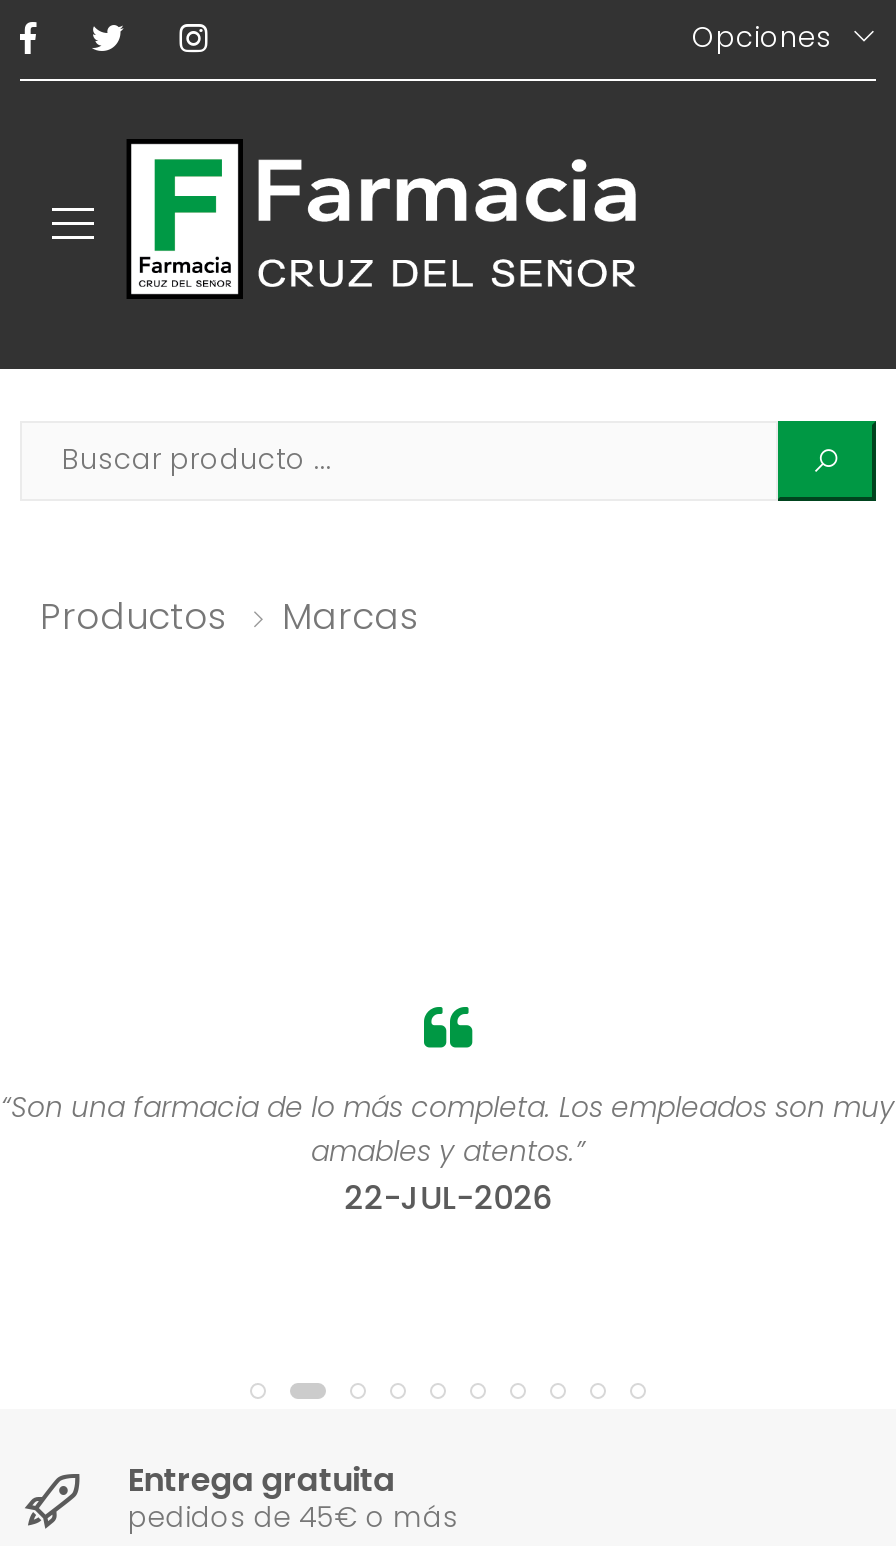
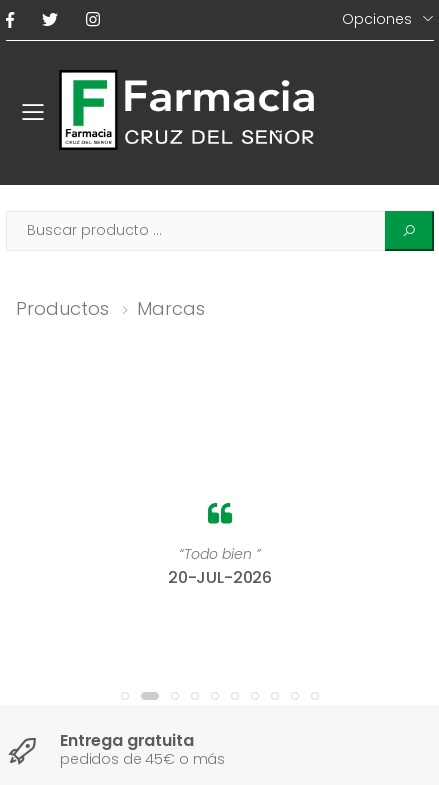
[1,1087,895,1221] “Son una farmacia de lo más completa. Los empleados son muy | amables y atentos.” | 22-JUL-2026 -> [168,544,272,589] “Todo bien ” | 20-JUL-2026

